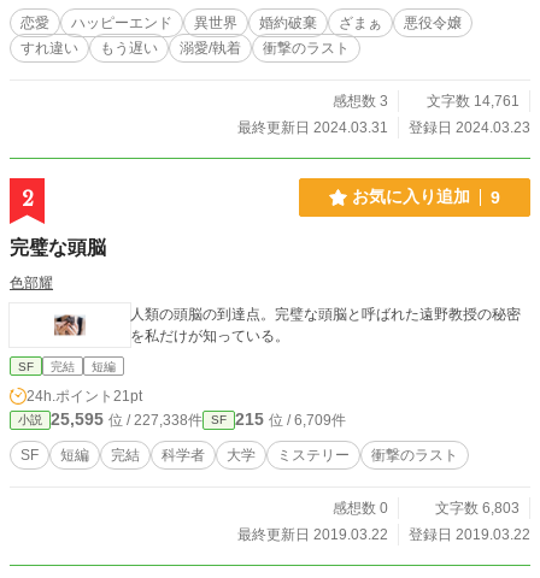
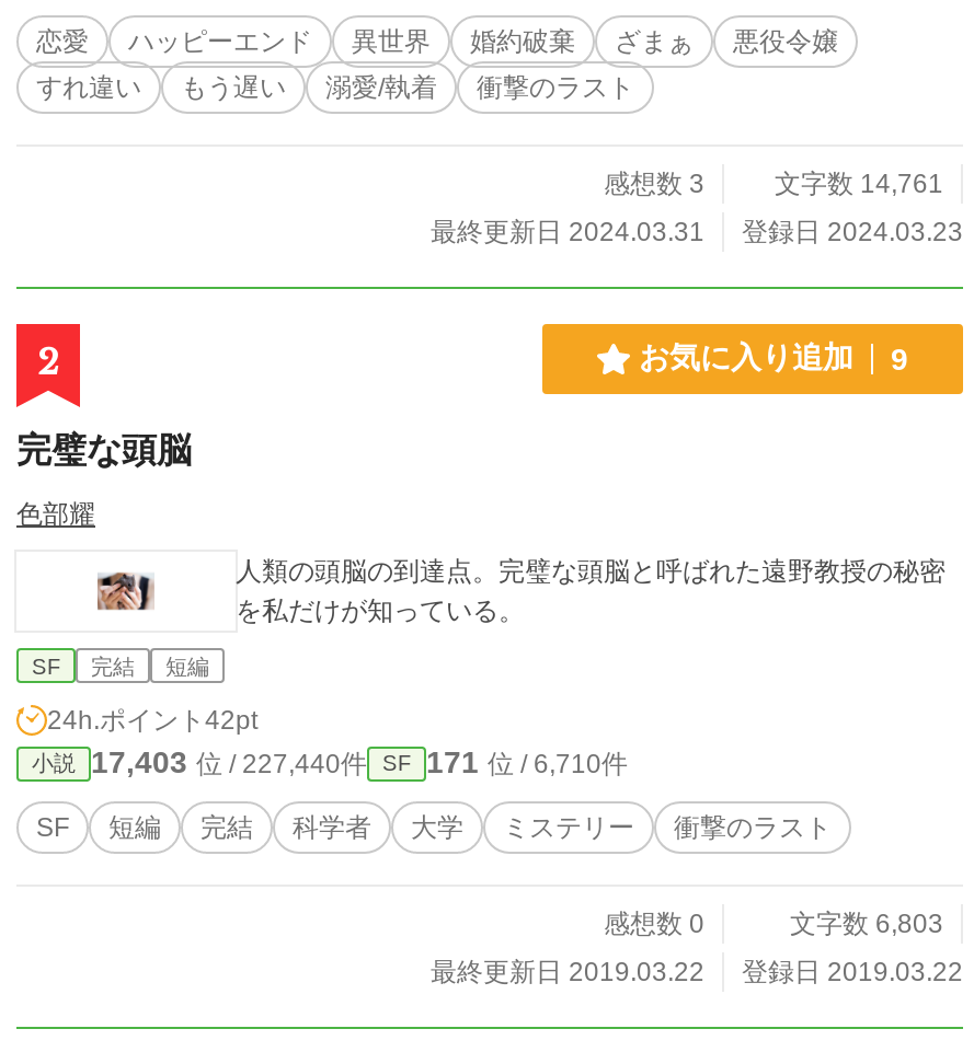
[27,388,142,405] 24h.ポイント21pt -> [47,705,257,736] 24h.ポイント42pt
[51,409,202,429] 25,595位 / 227,338件 -> [91,744,367,779] 17,403位 / 227,440件
[235,409,346,429] 215位 / 6,709件 -> [426,744,628,779] 171位 / 6,710件

